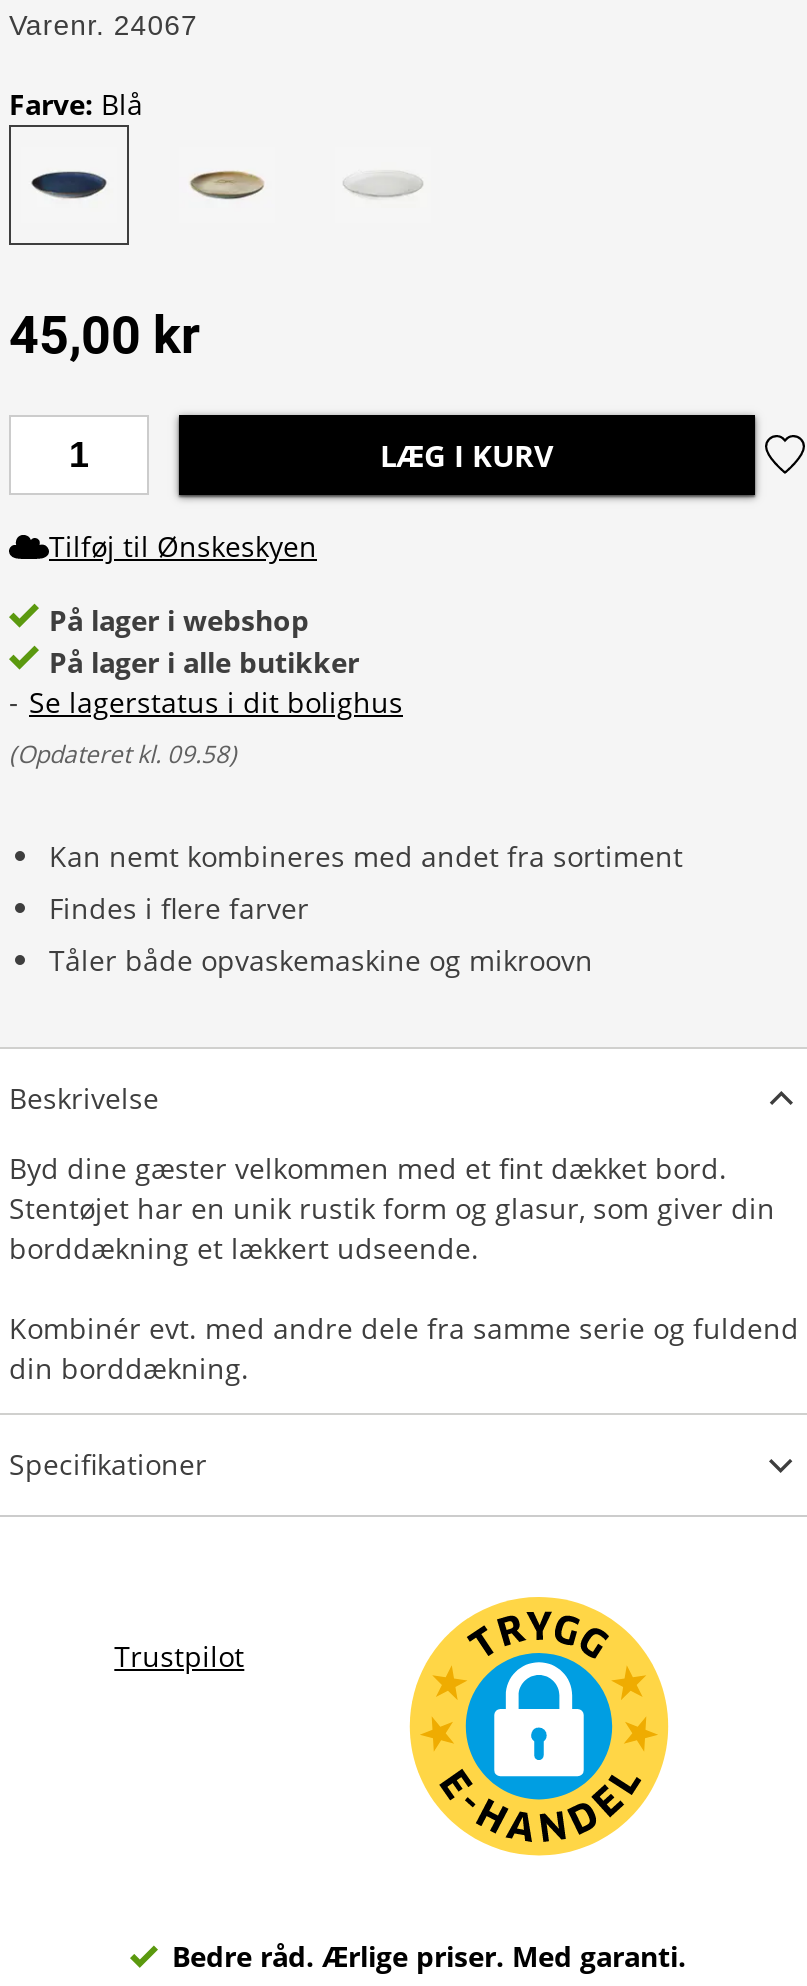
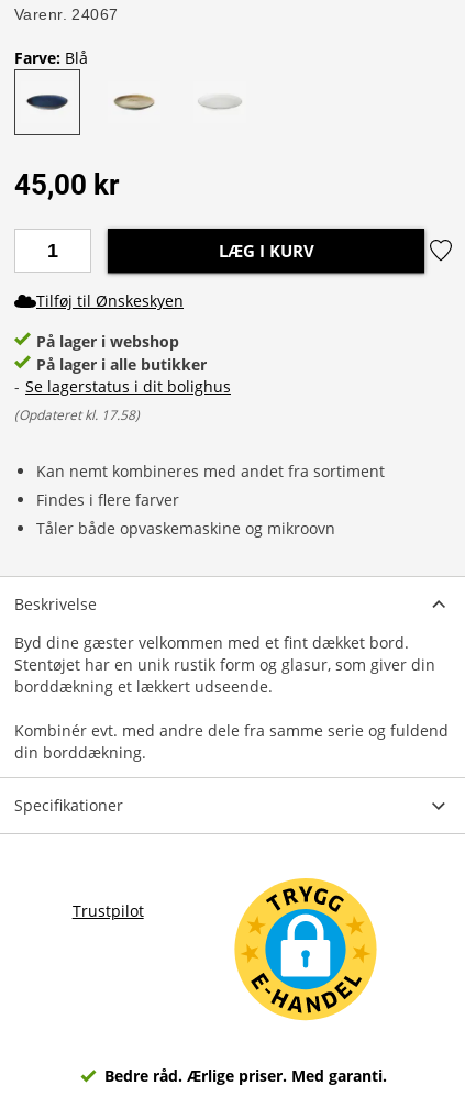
[9,737,237,771] (Opdateret kl. 09.58) -> [14,406,140,424] (Opdateret kl. 17.58)

